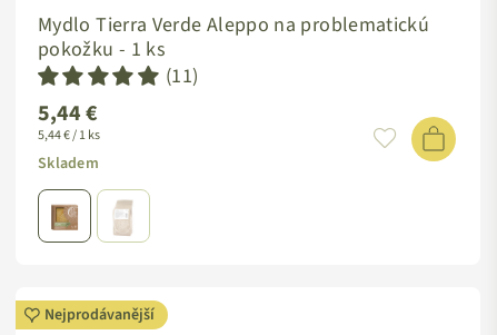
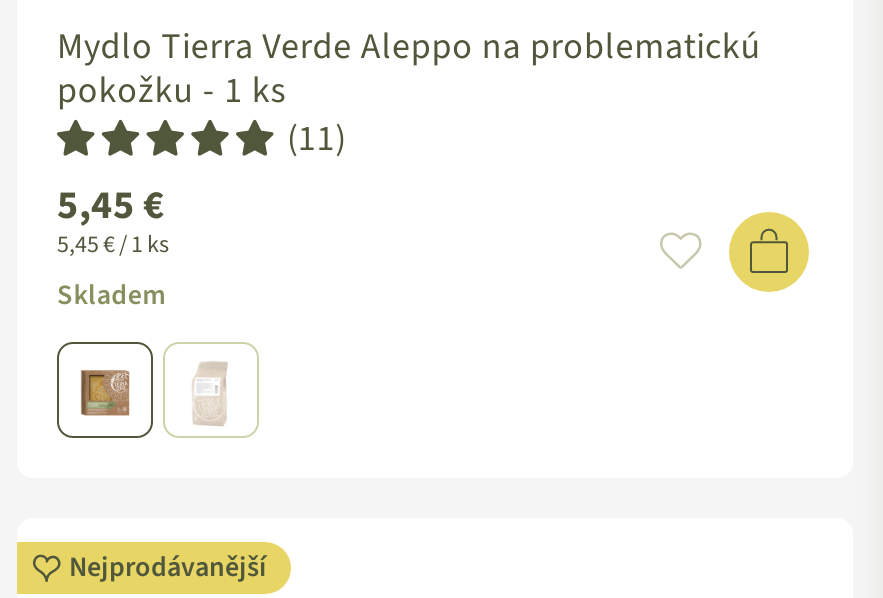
[38,98,98,129] 5,44 € -> [57,178,165,234] 5,45 €
[38,126,100,145] 5,44 € / 1 ks -> [57,228,169,262] 5,45 € / 1 ks

